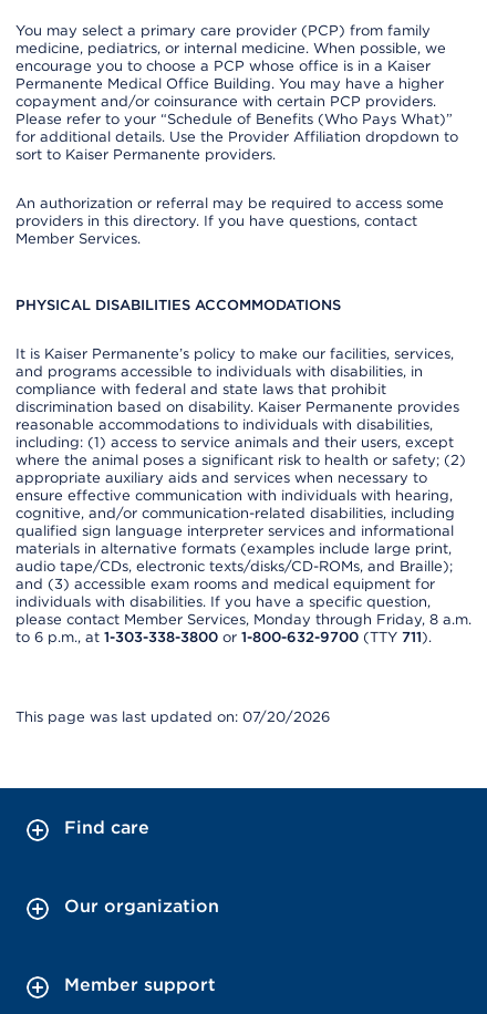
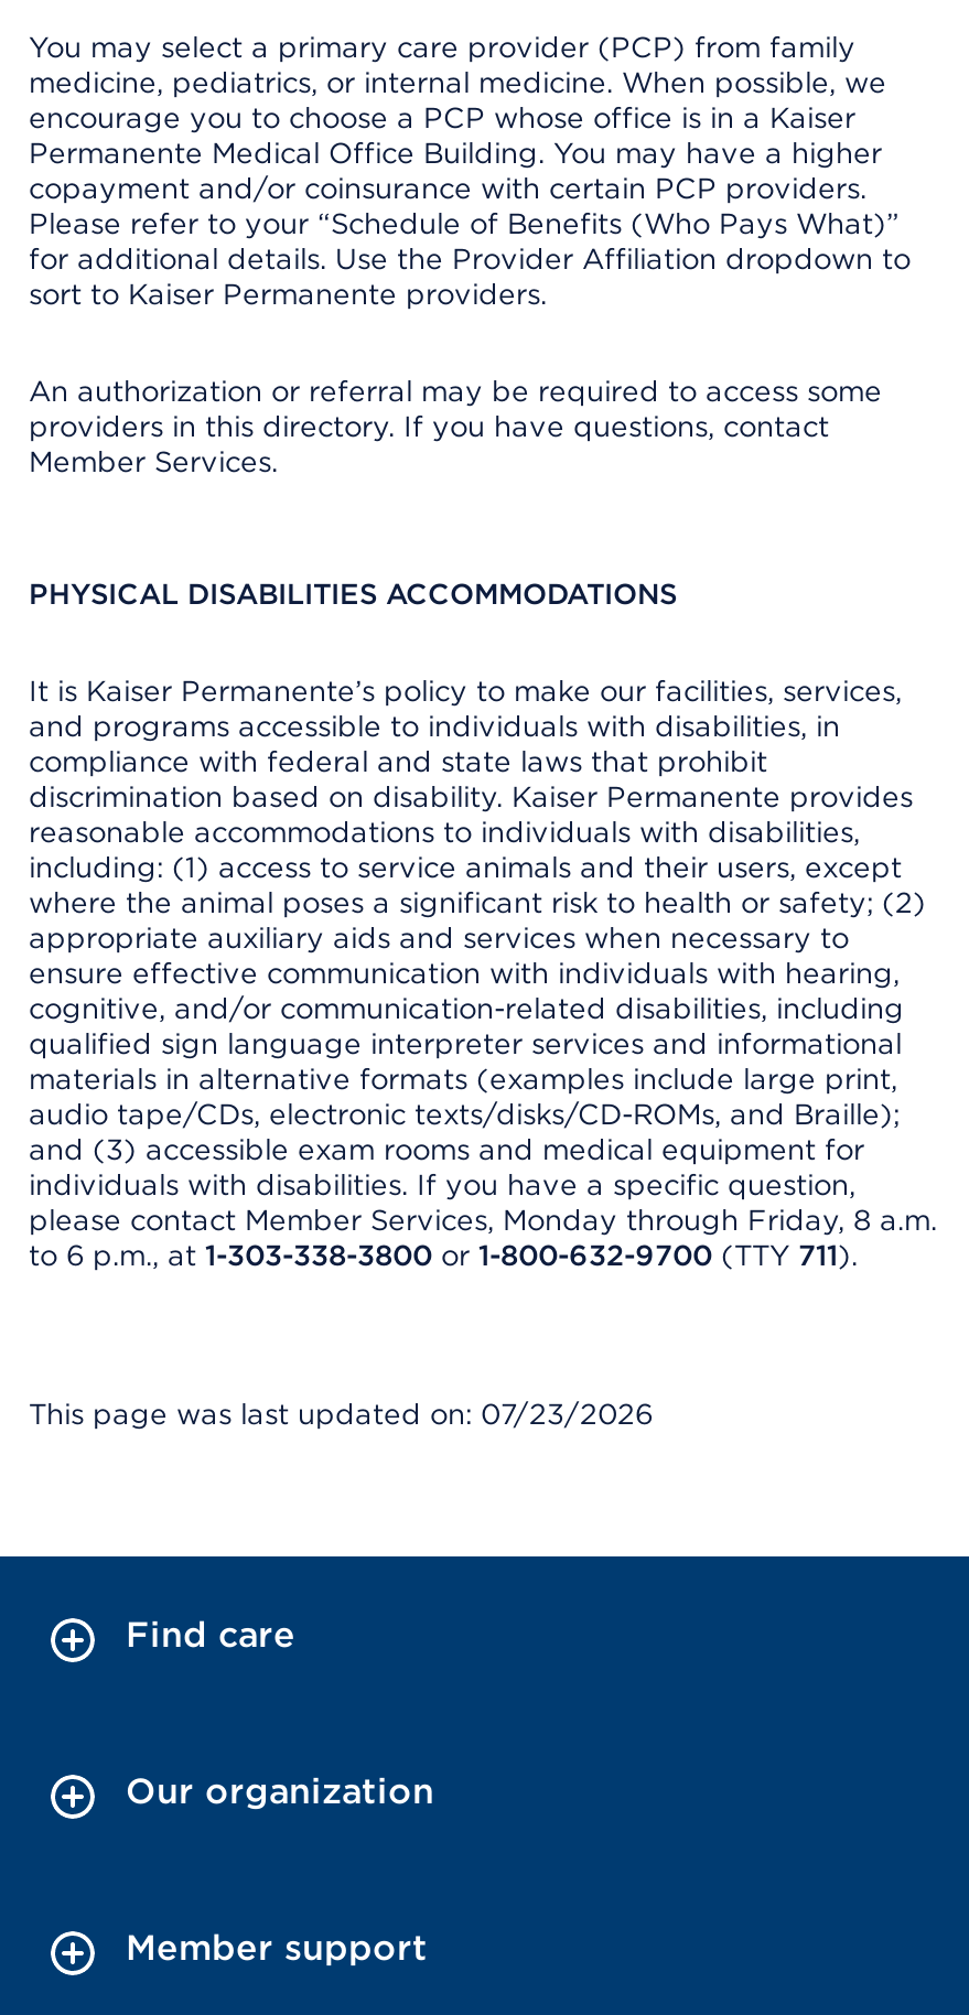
[15,708,330,725] This page was last updated on: 07/20/2026 -> [29,1398,653,1431] This page was last updated on: 07/23/2026

